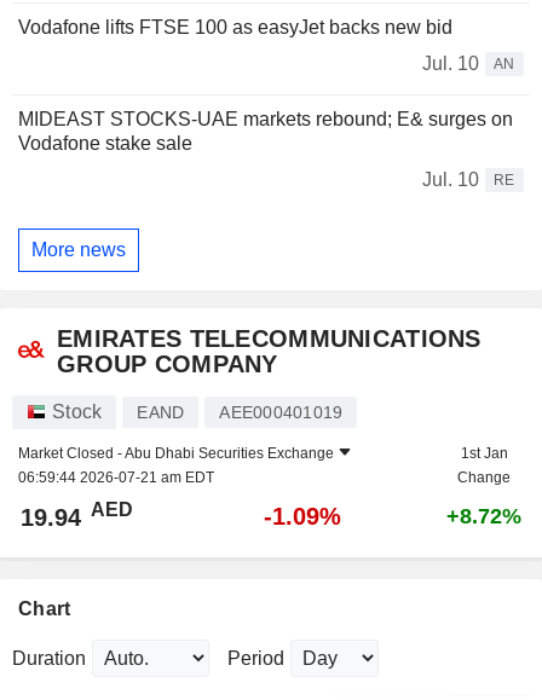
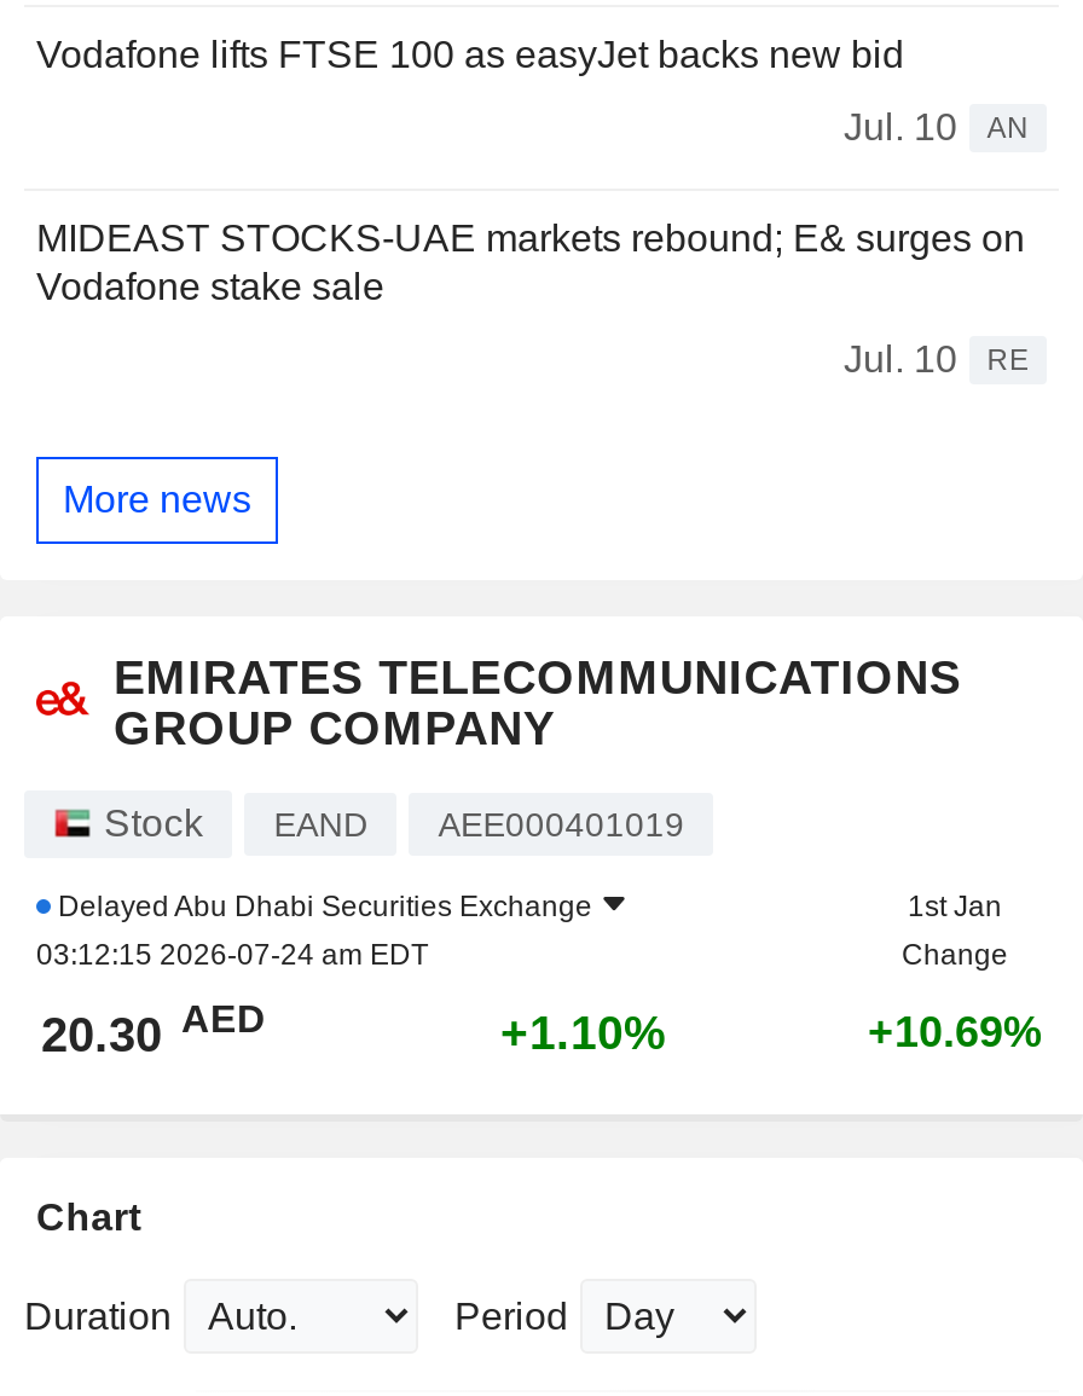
[18,444,334,486] Market Closed - Abu Dhabi Securities Exchange | 06:59:44 2026-07-21 am EDT -> [36,889,592,971] Delayed Abu Dhabi Securities Exchange | 03:12:15 2026-07-24 am EDT
[21,499,133,530] 19.94 AED -> [41,999,266,1060] 20.30 AED
[264,502,341,529] -1.09% -> [500,1005,667,1058] +1.10%
[446,504,521,528] +8.72% -> [868,1007,1042,1055] +10.69%

